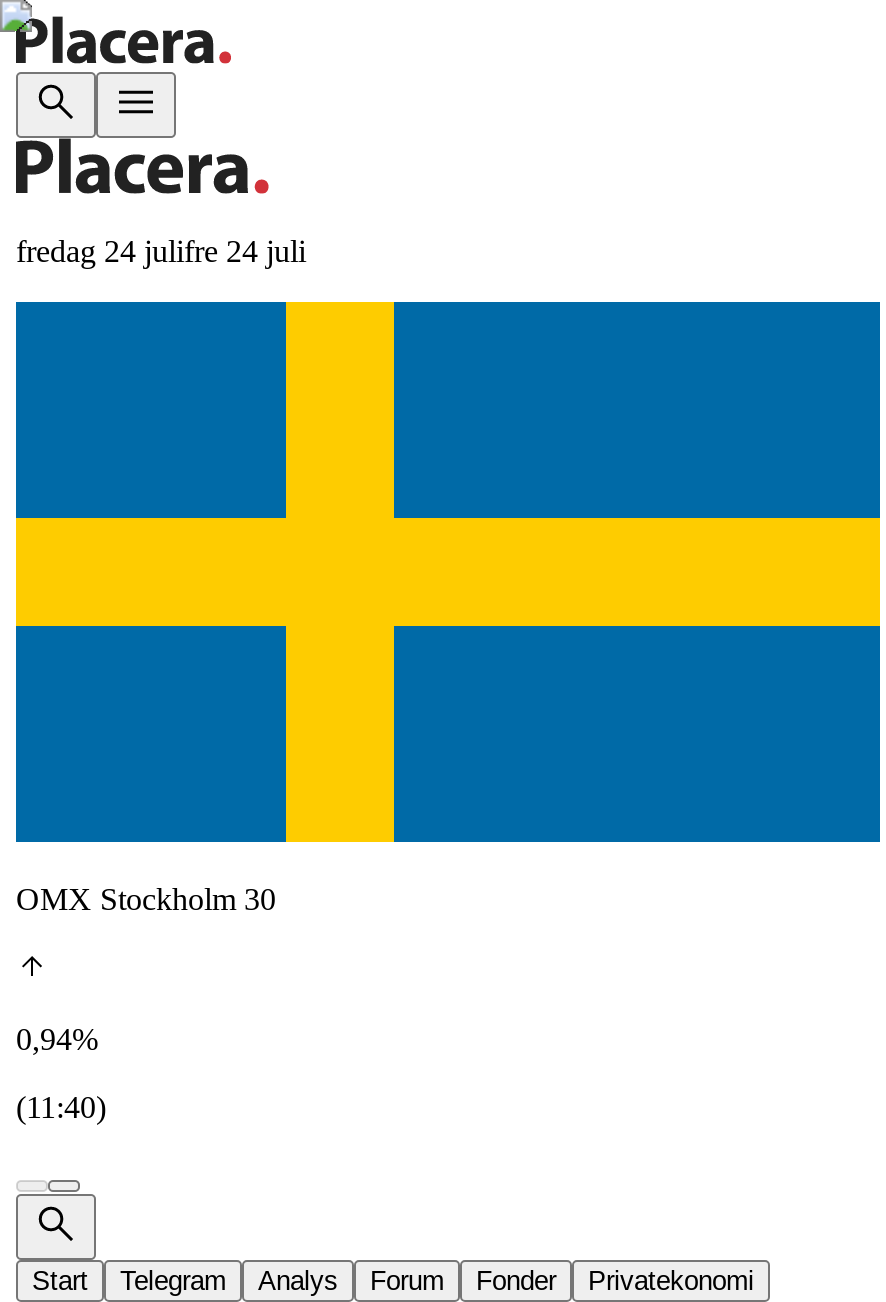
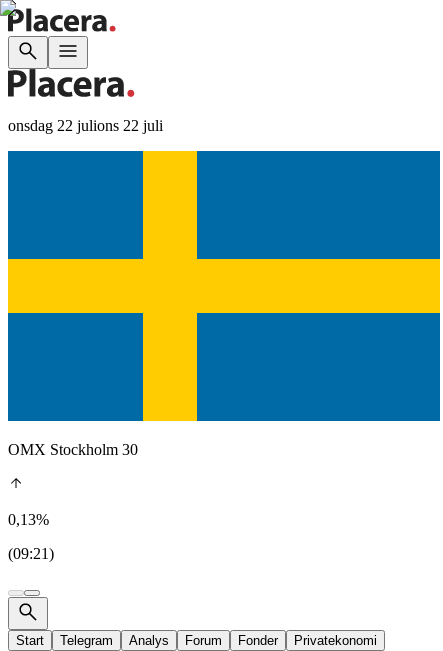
[16,234,306,268] fredag 24 julifre 24 juli -> [8,117,163,134] onsdag 22 julions 22 juli
[16,1022,98,1056] 0,94% -> [8,511,49,528] 0,13%
[16,1090,106,1124] (11:40) -> [8,545,54,562] (09:21)

